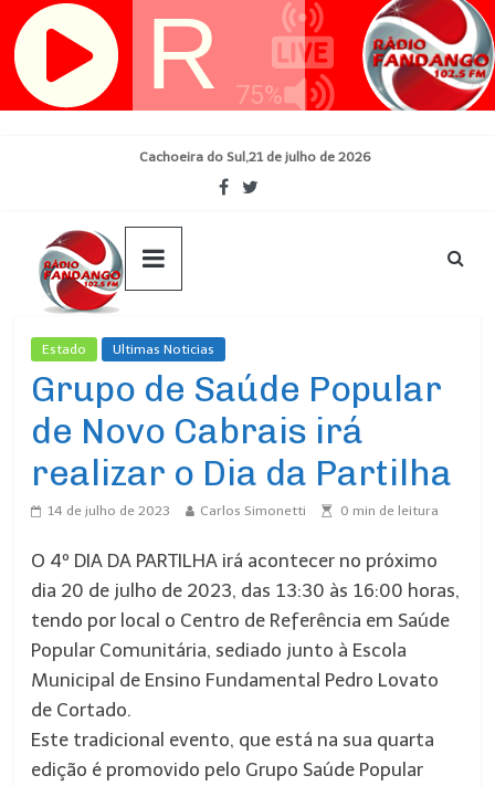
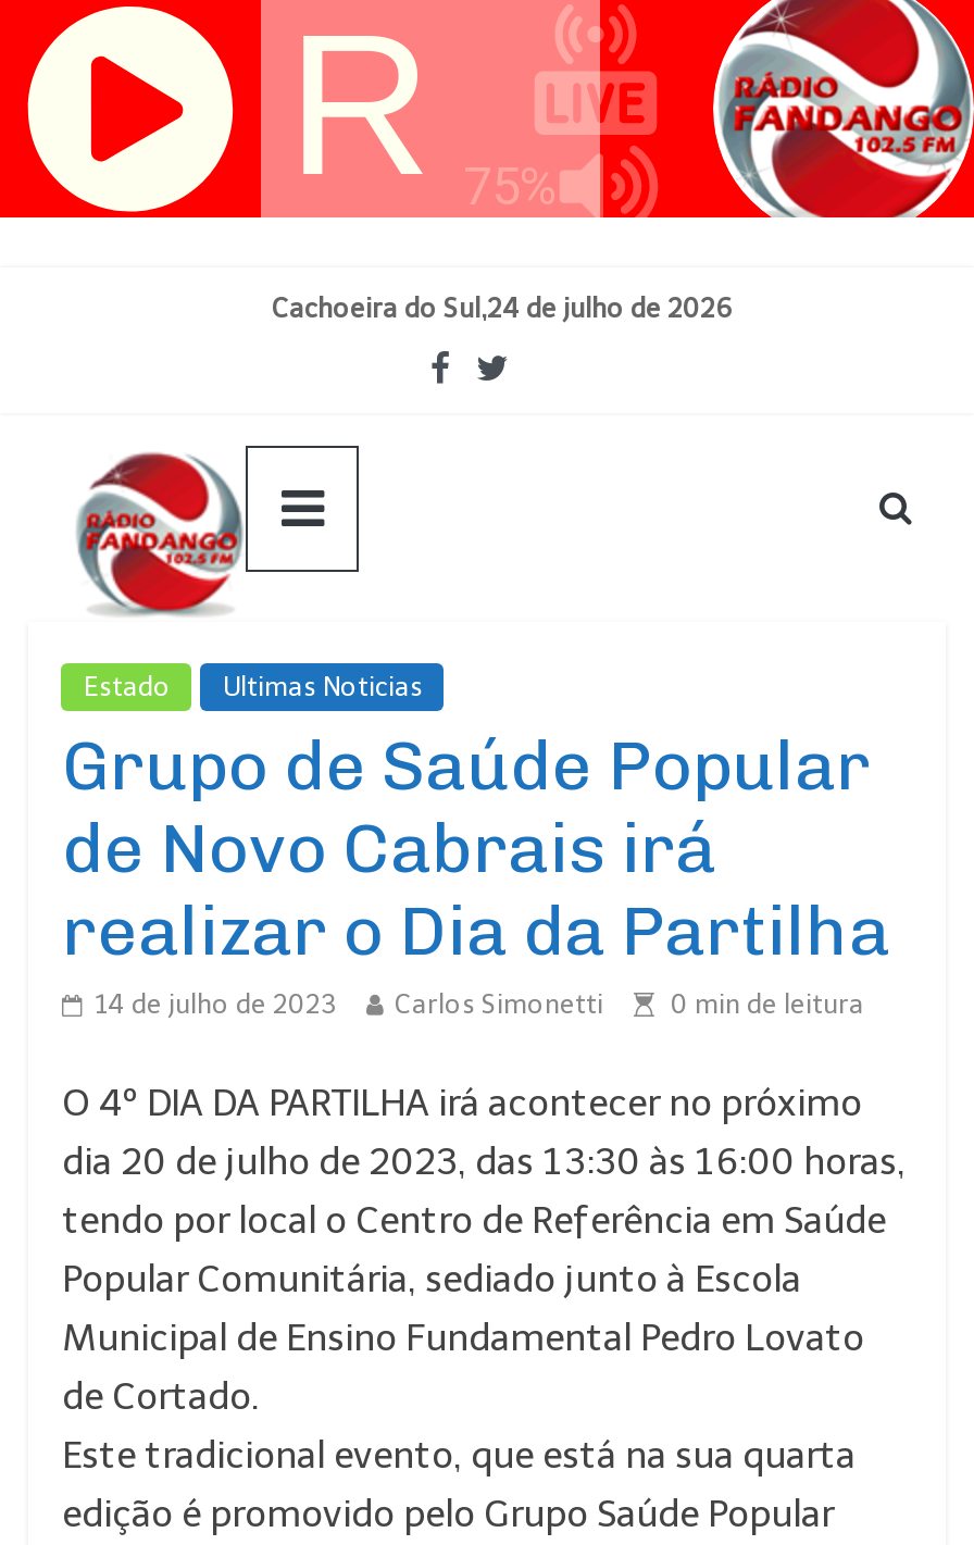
[139,149,371,165] Cachoeira do Sul,21 de julho de 2026 -> [272,294,733,324] Cachoeira do Sul,24 de julho de 2026

